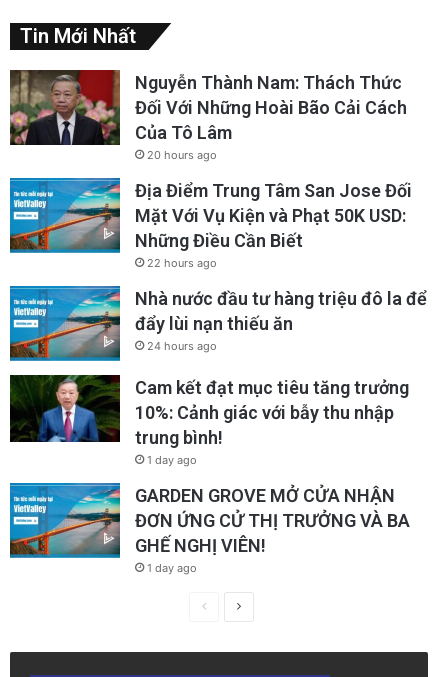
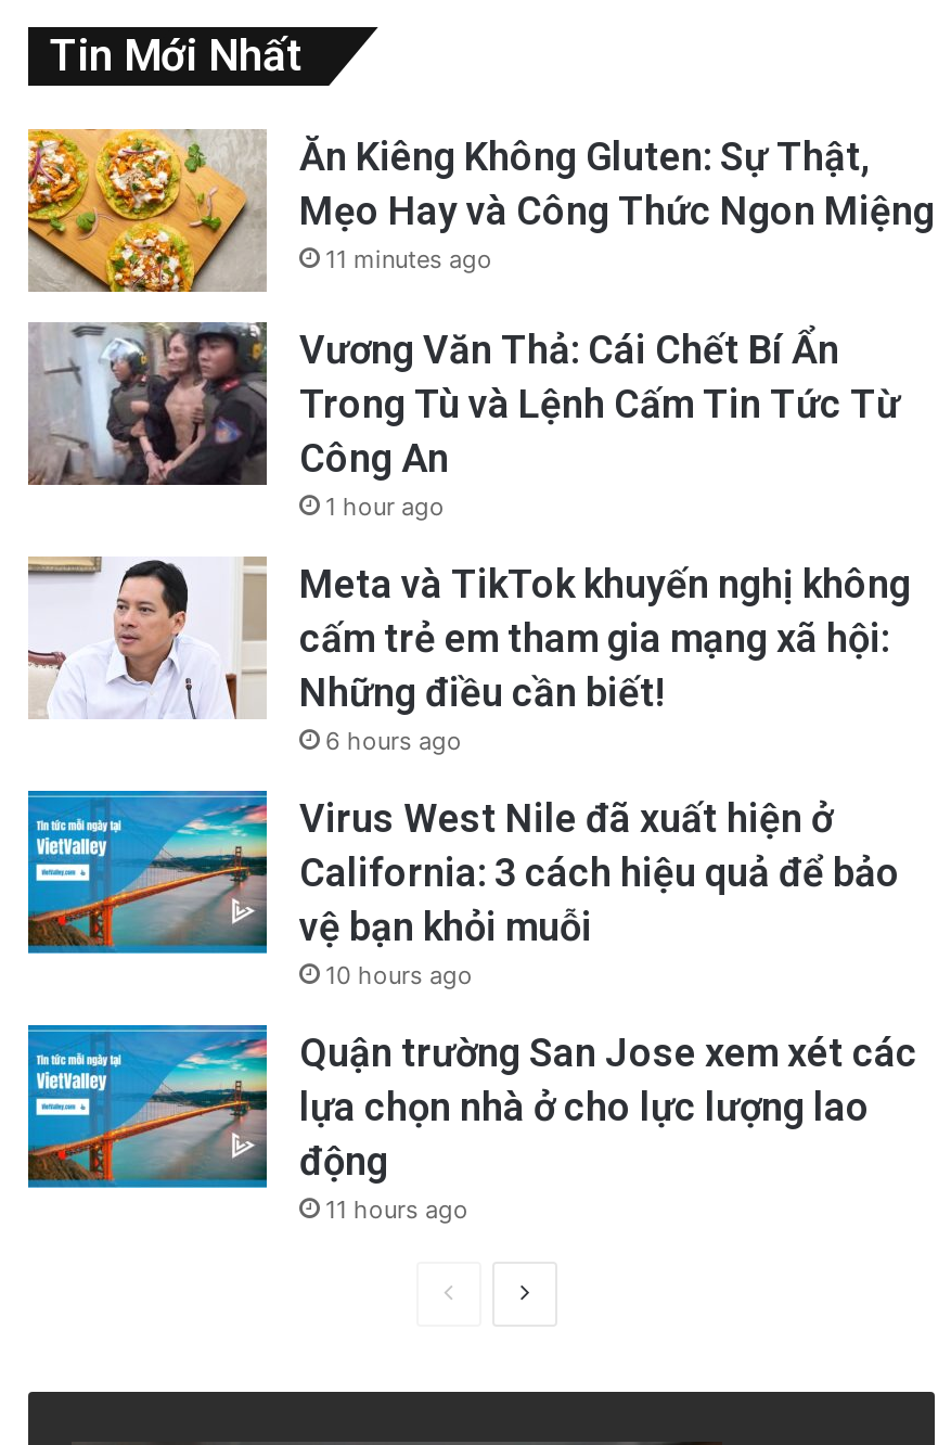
[9,69,407,162] [image] | Nguyễn Thành Nam: Thách Thức | Đối Với Những Hoài Bão Cải Cách | Của Tô Lâm | 20 hours ago -> [26,128,935,295] [image] | Ăn Kiêng Không Gluten: Sự Thật, | Mẹo Hay và Công Thức Ngon Miệng | 11 minutes ago
[9,160,412,270] [image] | Địa Điểm Trung Tâm San Jose Đối | Mặt Với Vụ Kiện và Phạt 50K USD: | Những Điều Cần Biết | 22 hours ago -> [26,321,900,525] [image] | Vương Văn Thả: Cái Chết Bí Ẩn | Trong Tù và Lệnh Cấm Tin Tức Từ | Công An | 1 hour ago
[9,268,427,362] [image] | Nhà nước đầu tư hàng triệu đô la để | đẩy lùi nạn thiếu ăn | 24 hours ago -> [26,555,911,759] [image] | Meta và TikTok khuyến nghị không | cấm trẻ em tham gia mạng xã hội: | Những điều cần biết! | 6 hours ago
[9,374,409,467] [image] | Cam kết đạt mục tiêu tăng trưởng | 10%: Cảnh giác với bẫy thu nhập | trung bình! | 1 day ago -> [26,788,900,990] [image] | Virus West Nile đã xuất hiện ở | California: 3 cách hiệu quả để bảo | vệ bạn khỏi muỗi | 10 hours ago
[135,485,410,575] GARDEN GROVE MỞ CỬA NHẬN | ĐƠN ỨNG CỬ THỊ TRƯỞNG VÀ BA | GHẾ NGHỊ VIÊN! | 1 day ago -> [299,1029,917,1224] Quận trường San Jose xem xét các | lựa chọn nhà ở cho lực lượng lao | động | 11 hours ago

